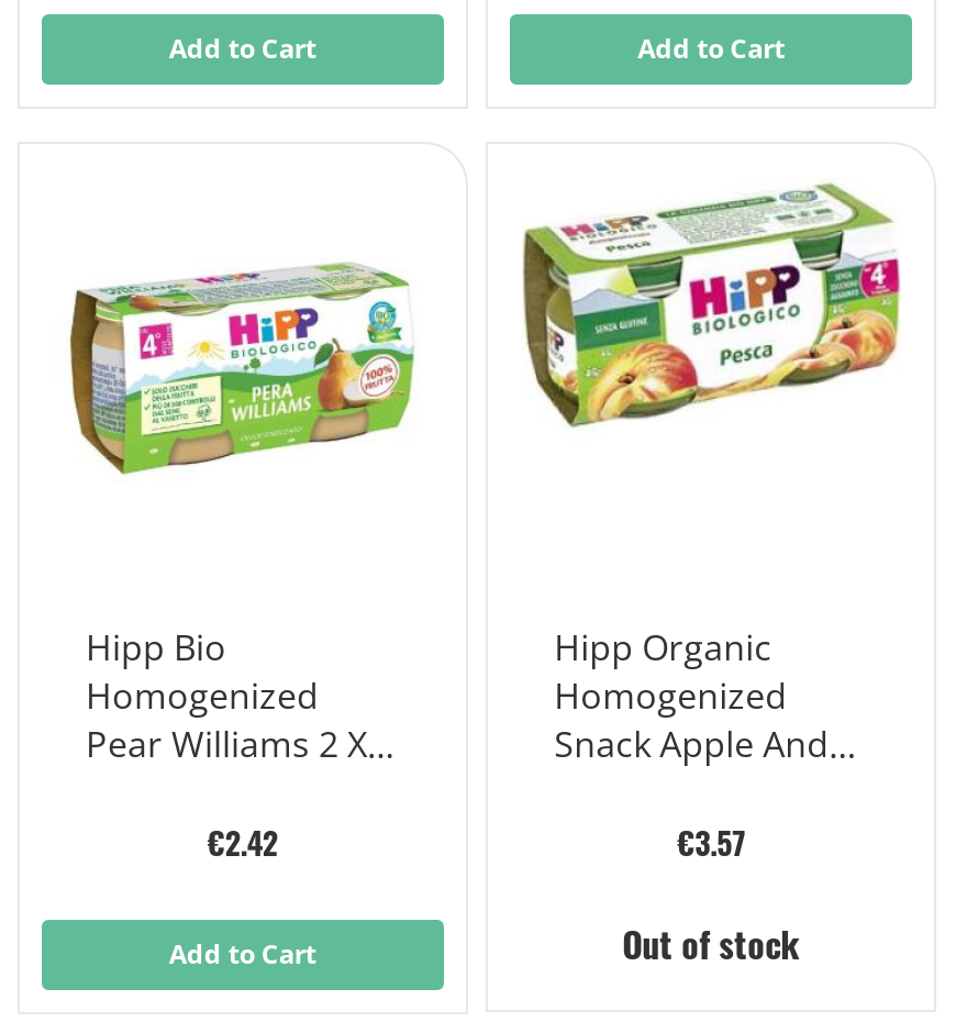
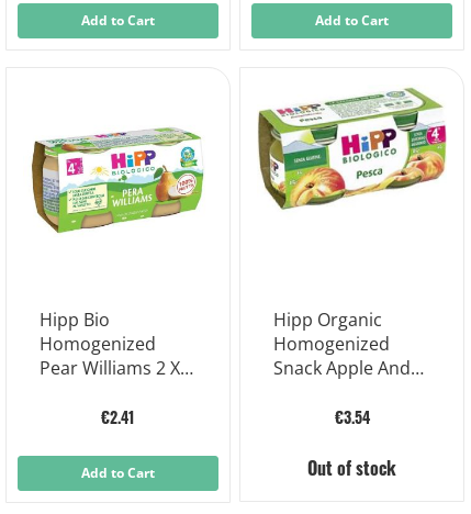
[207,819,278,865] €2.42 -> [101,405,134,429] €2.41
[677,819,745,865] €3.57 -> [334,405,370,429] €3.54

